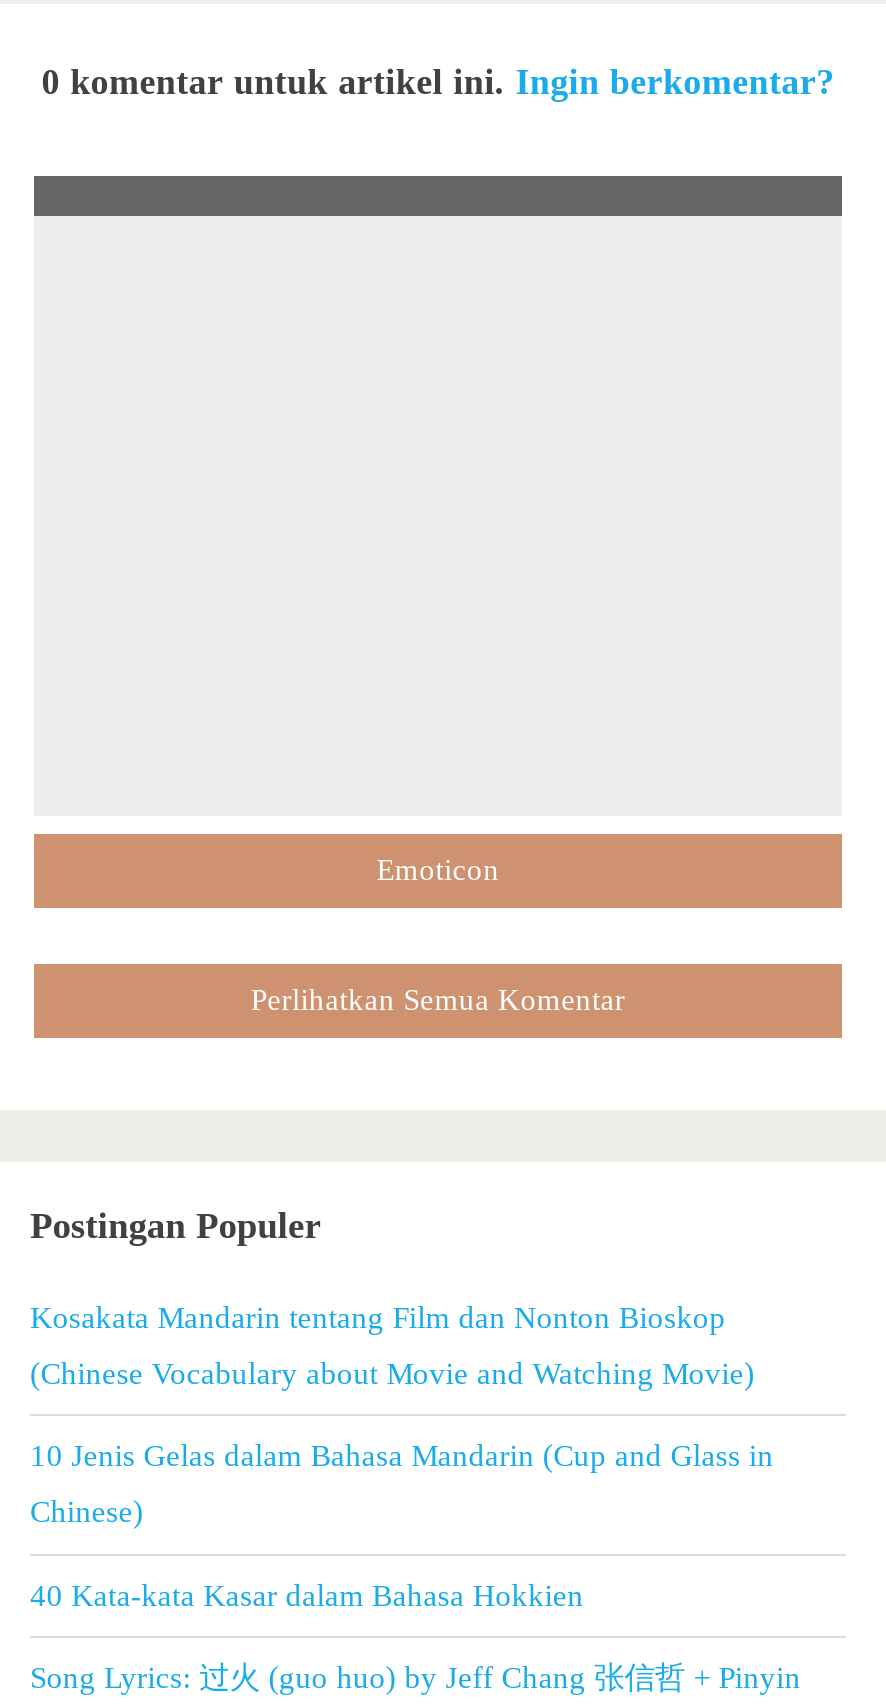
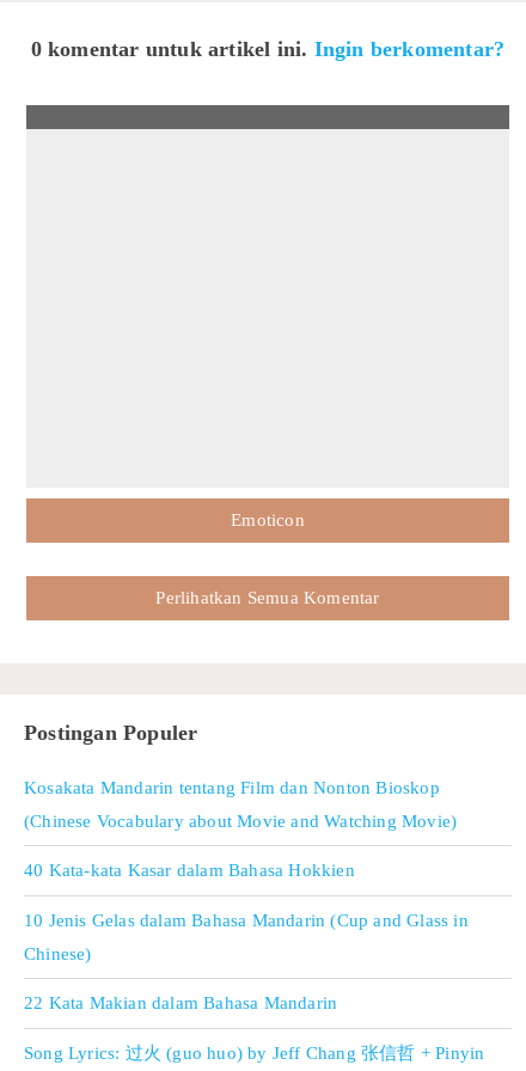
none -> [24,992,337,1013] 22 Kata Makian dalam Bahasa Mandarin
moved [30,1578,584,1612] -> [24,860,355,880]: 40 Kata-kata Kasar dalam Bahasa Hokkien

